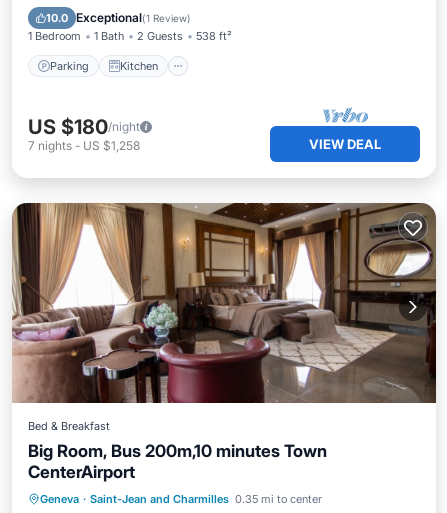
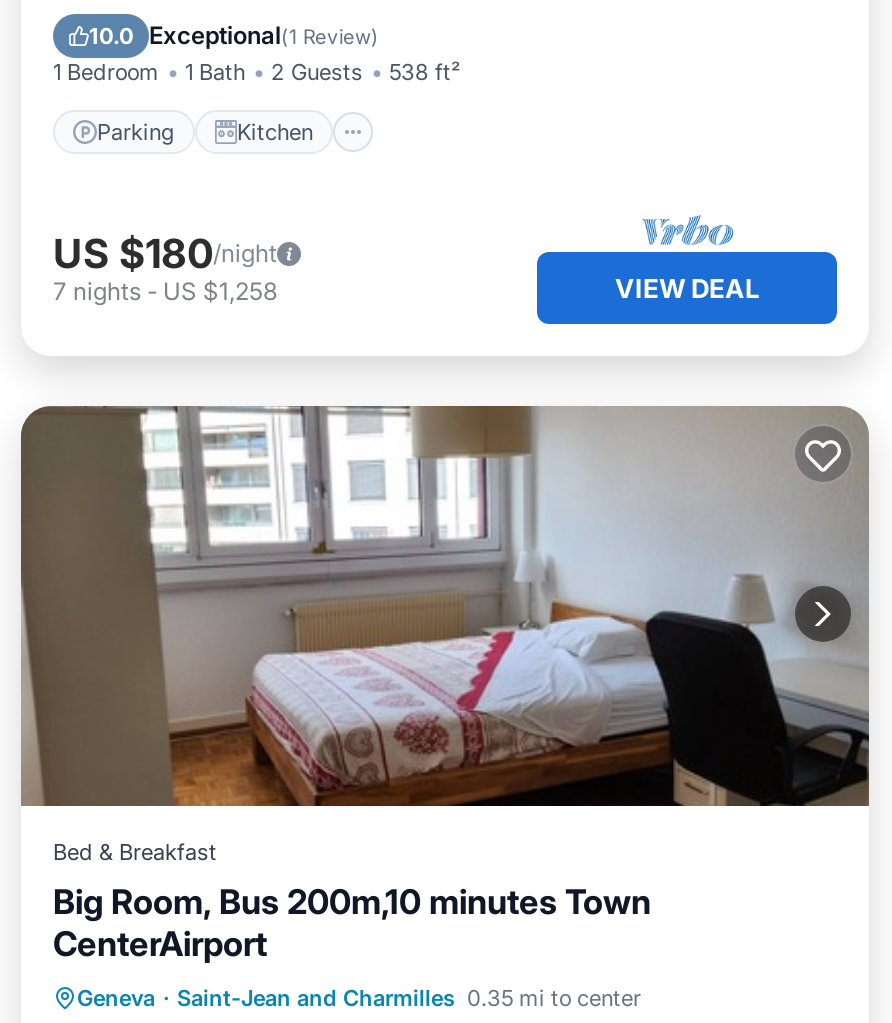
[12,203,436,404] [image] -> [21,406,871,808] [image]

